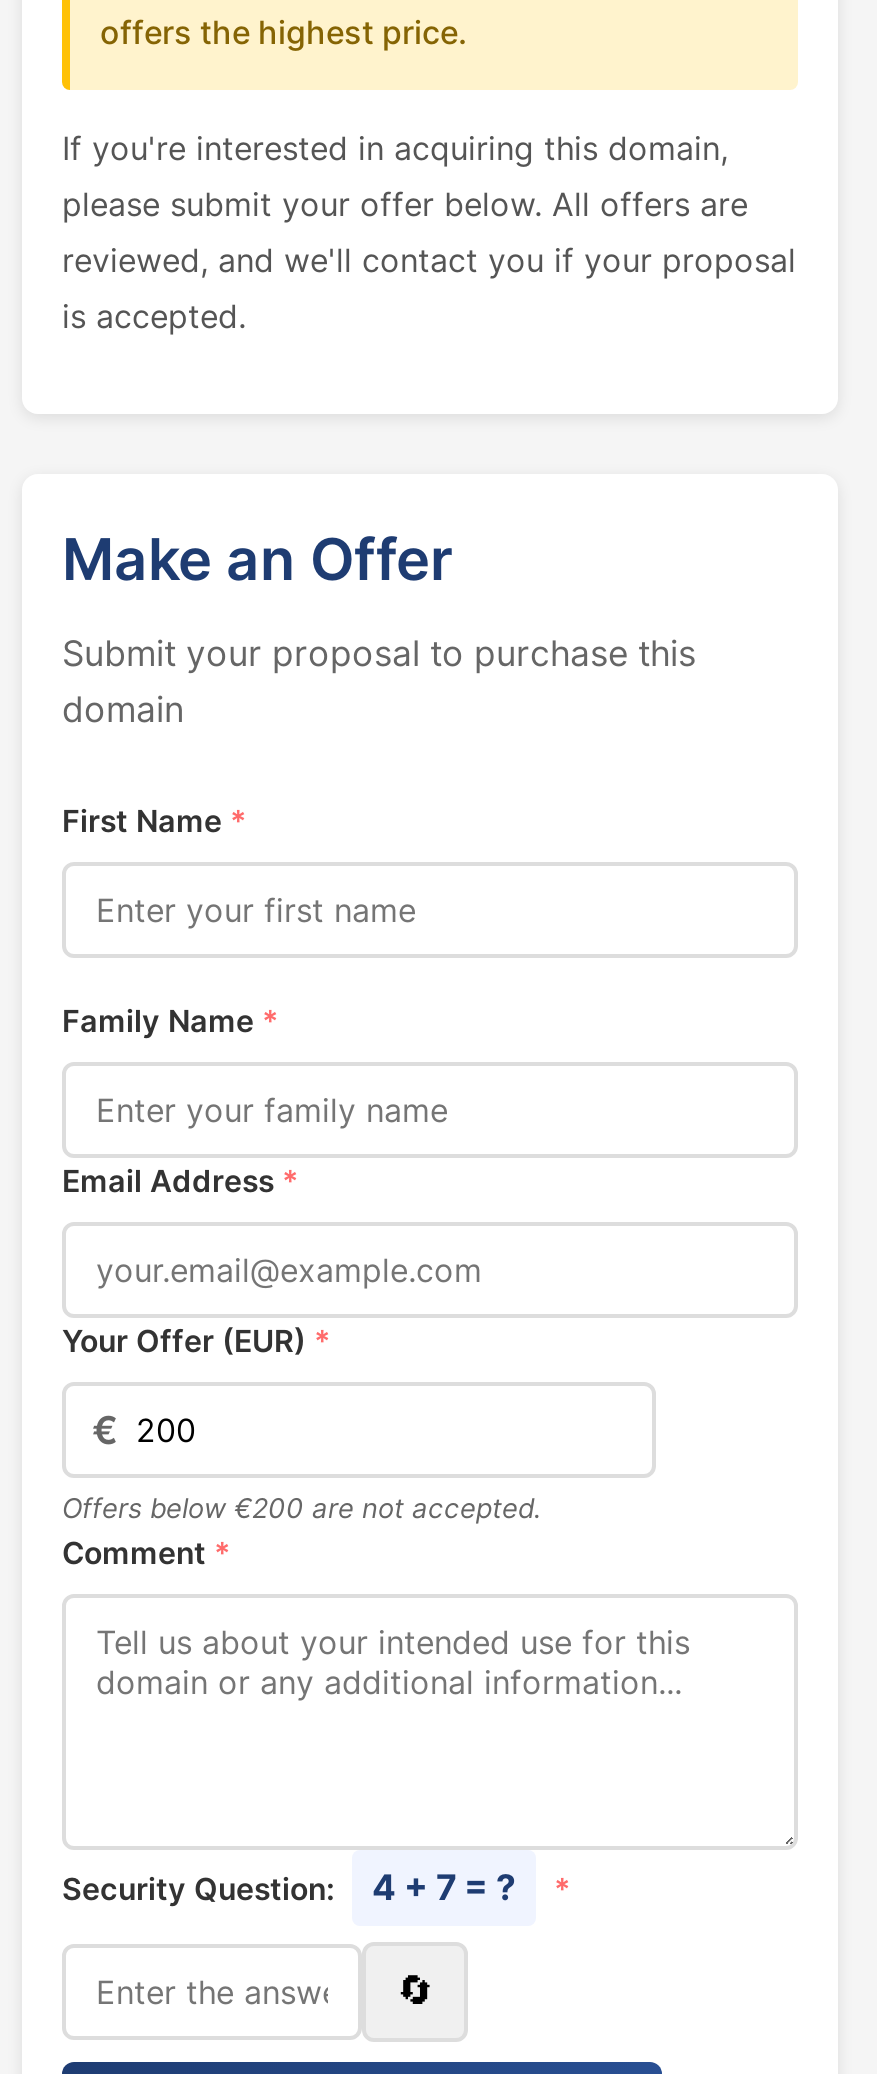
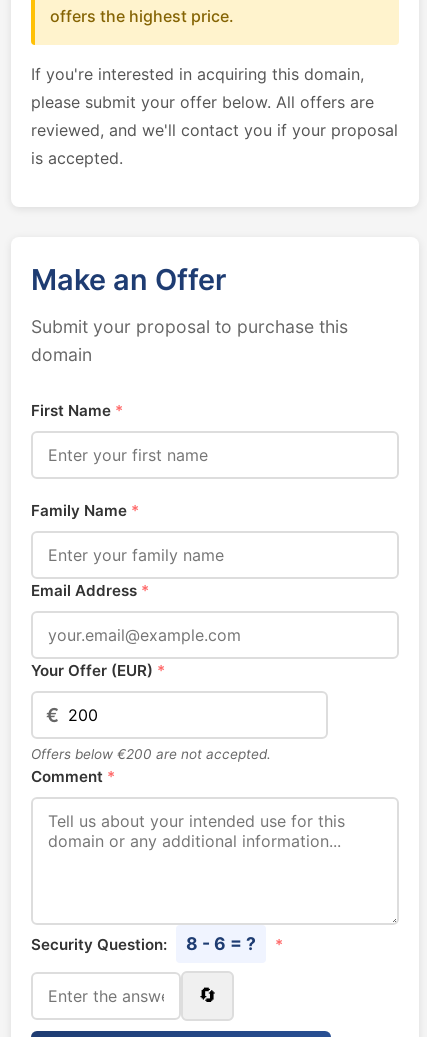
[372,1866,516,1908] 4 + 7 = ? -> [186,933,256,954] 8 - 6 = ?

